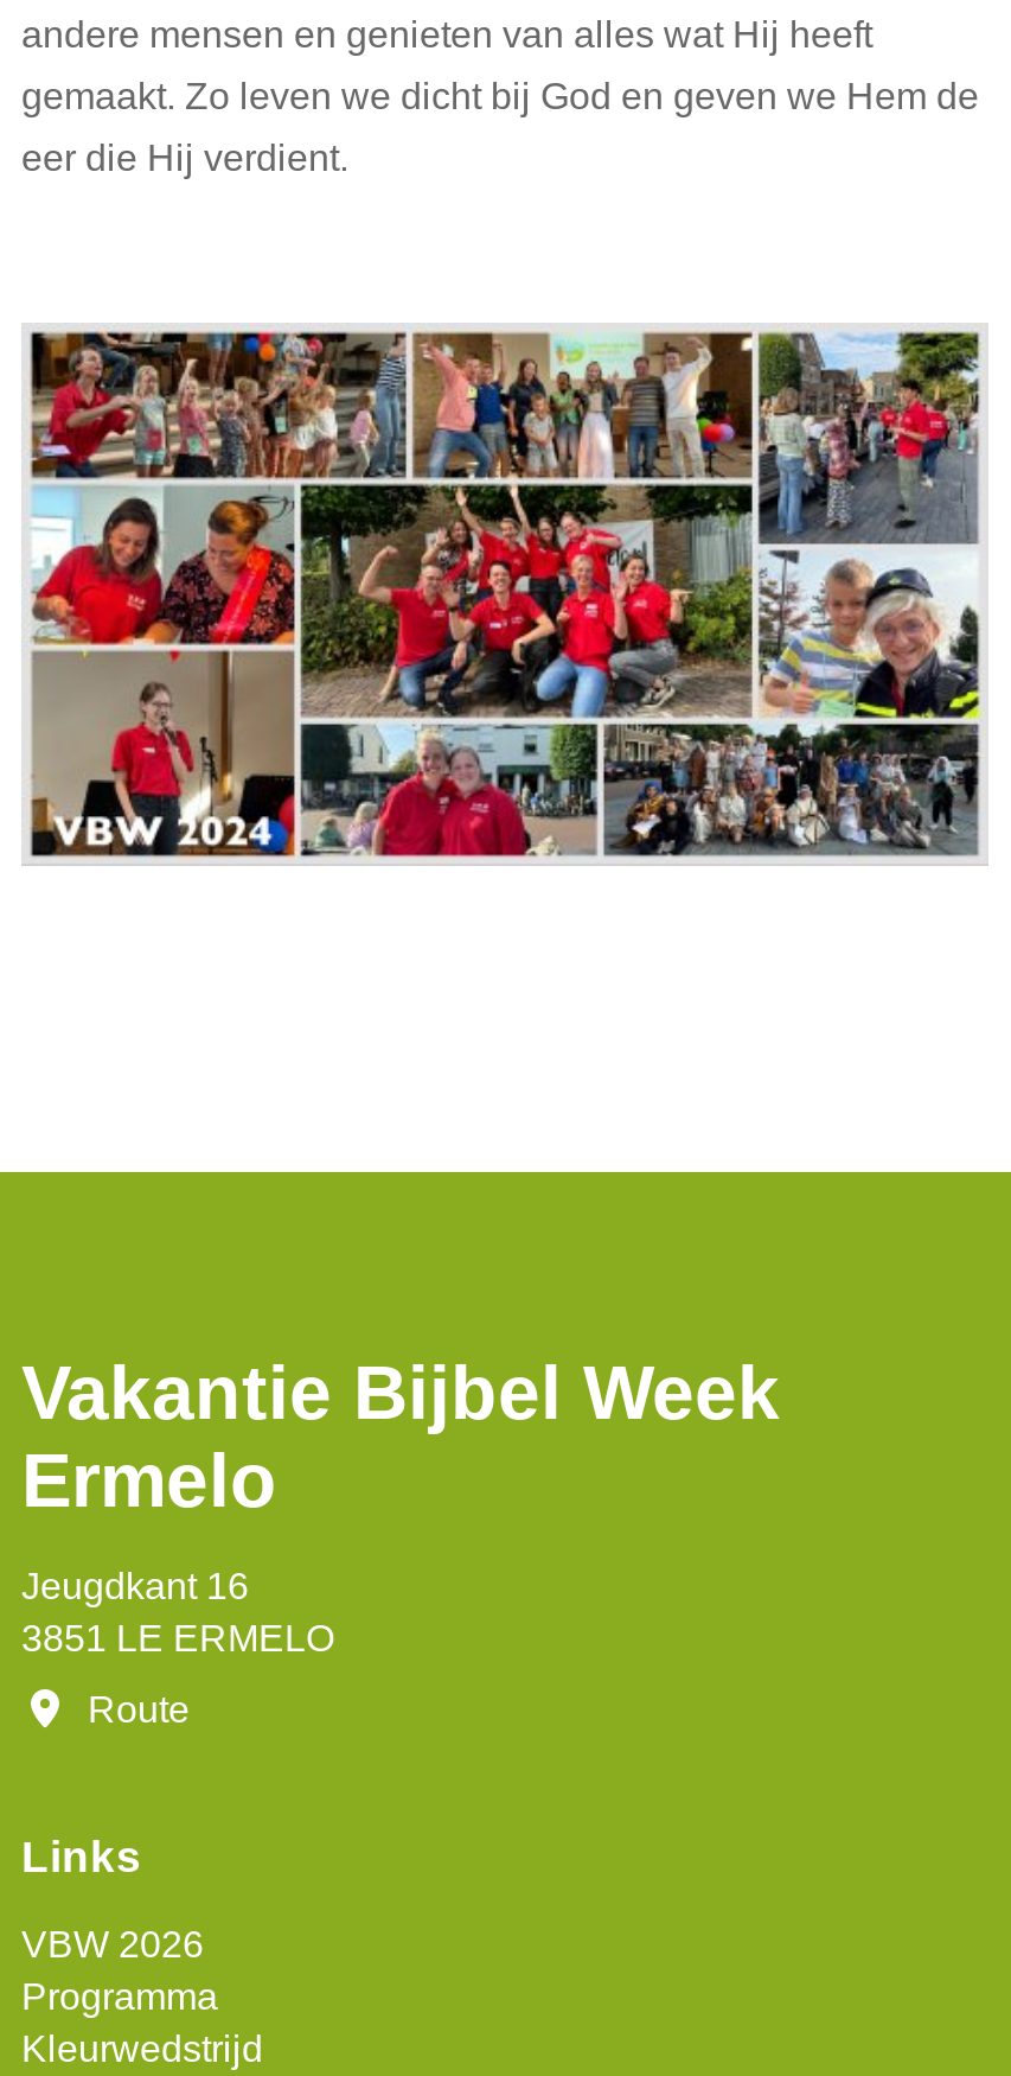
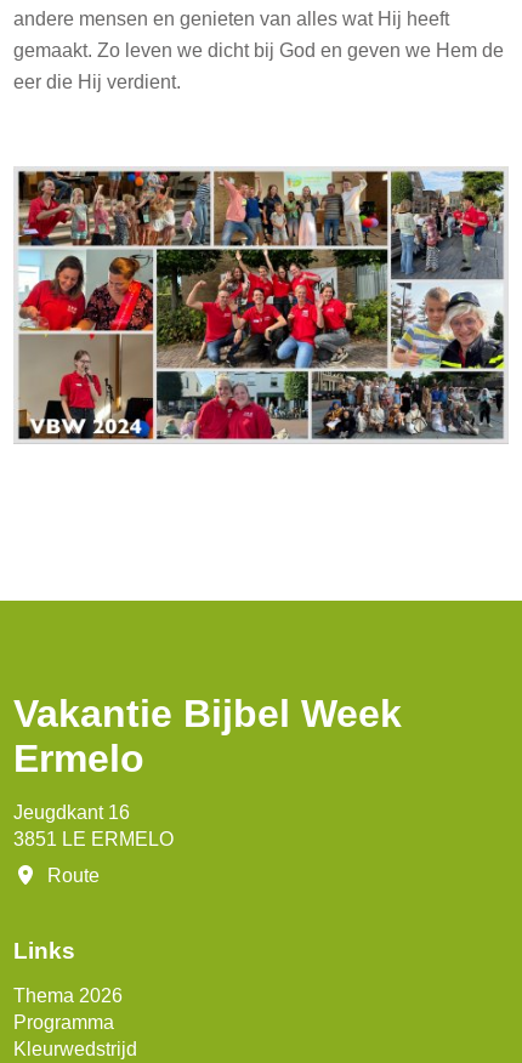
[21,1924,204,1964] VBW 2026 -> [13,985,123,1006] Thema 2026

